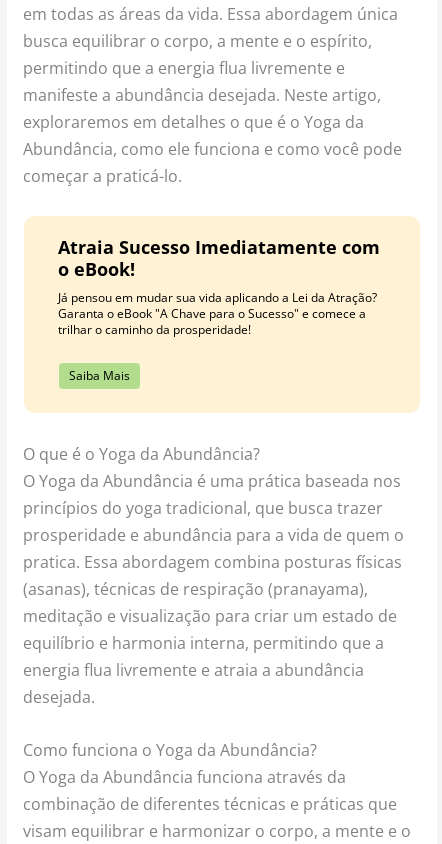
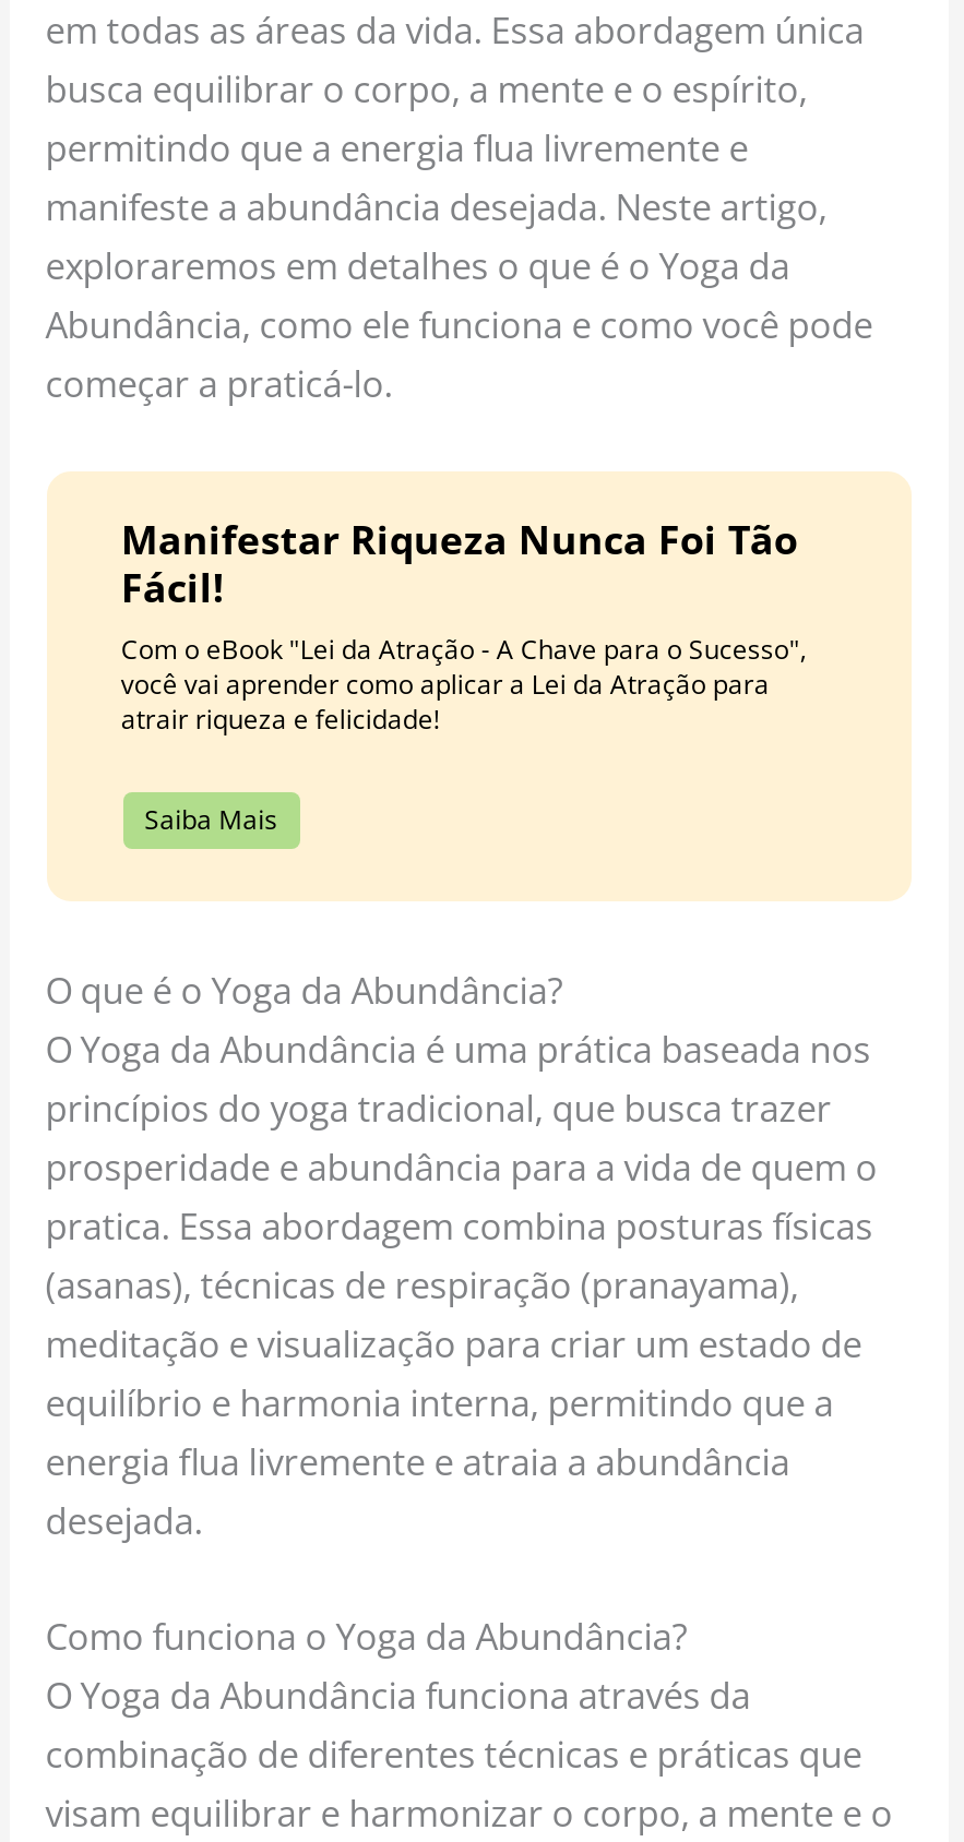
[58,235,380,338] Atraia Sucesso Imediatamente com | o eBook! | Já pensou em mudar sua vida aplicando a Lei da Atração? | Garanta o eBook "A Chave para o Sucesso" e comece a | trilhar o caminho da prosperidade! -> [121,512,806,737] Manifestar Riqueza Nunca Foi Tão | Fácil! | Com o eBook "Lei da Atração - A Chave para o Sucesso", | você vai aprender como aplicar a Lei da Atração para | atrair riqueza e felicidade!

